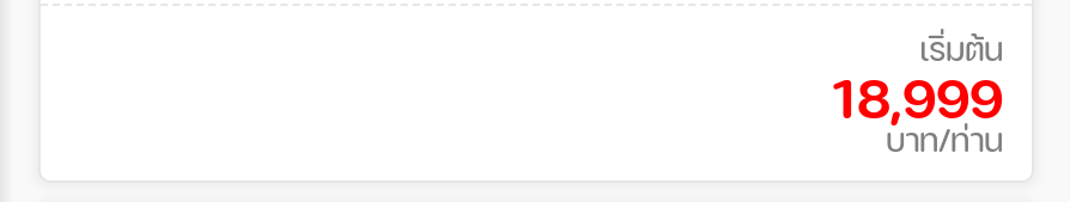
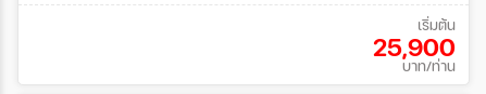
[833,58,1003,135] 18,999 -> [373,29,456,64] 25,900

